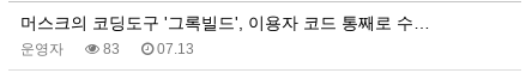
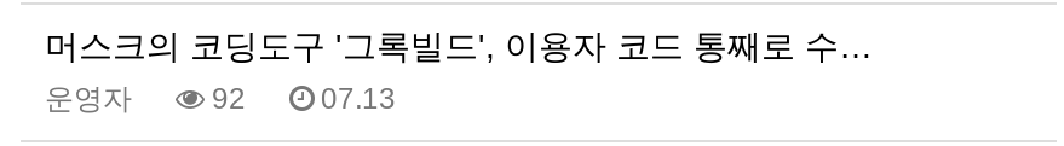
[99,41,194,57] 83 07.13 -> [205,82,396,116] 92 07.13

